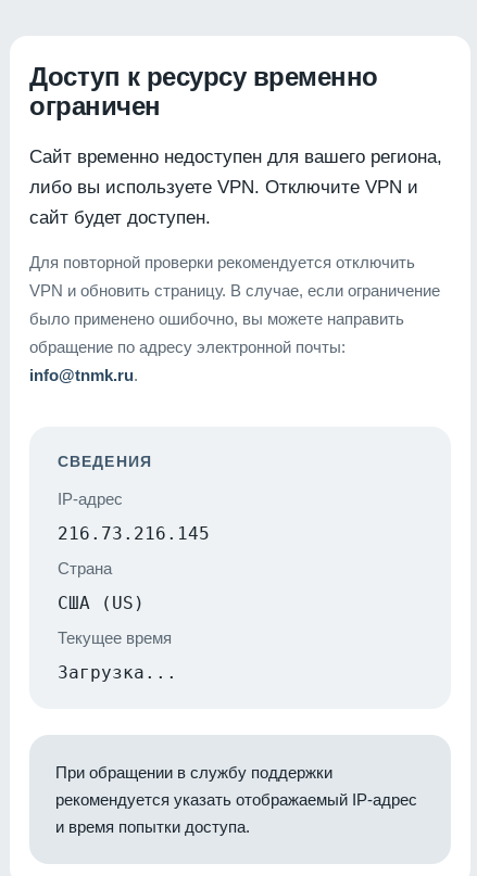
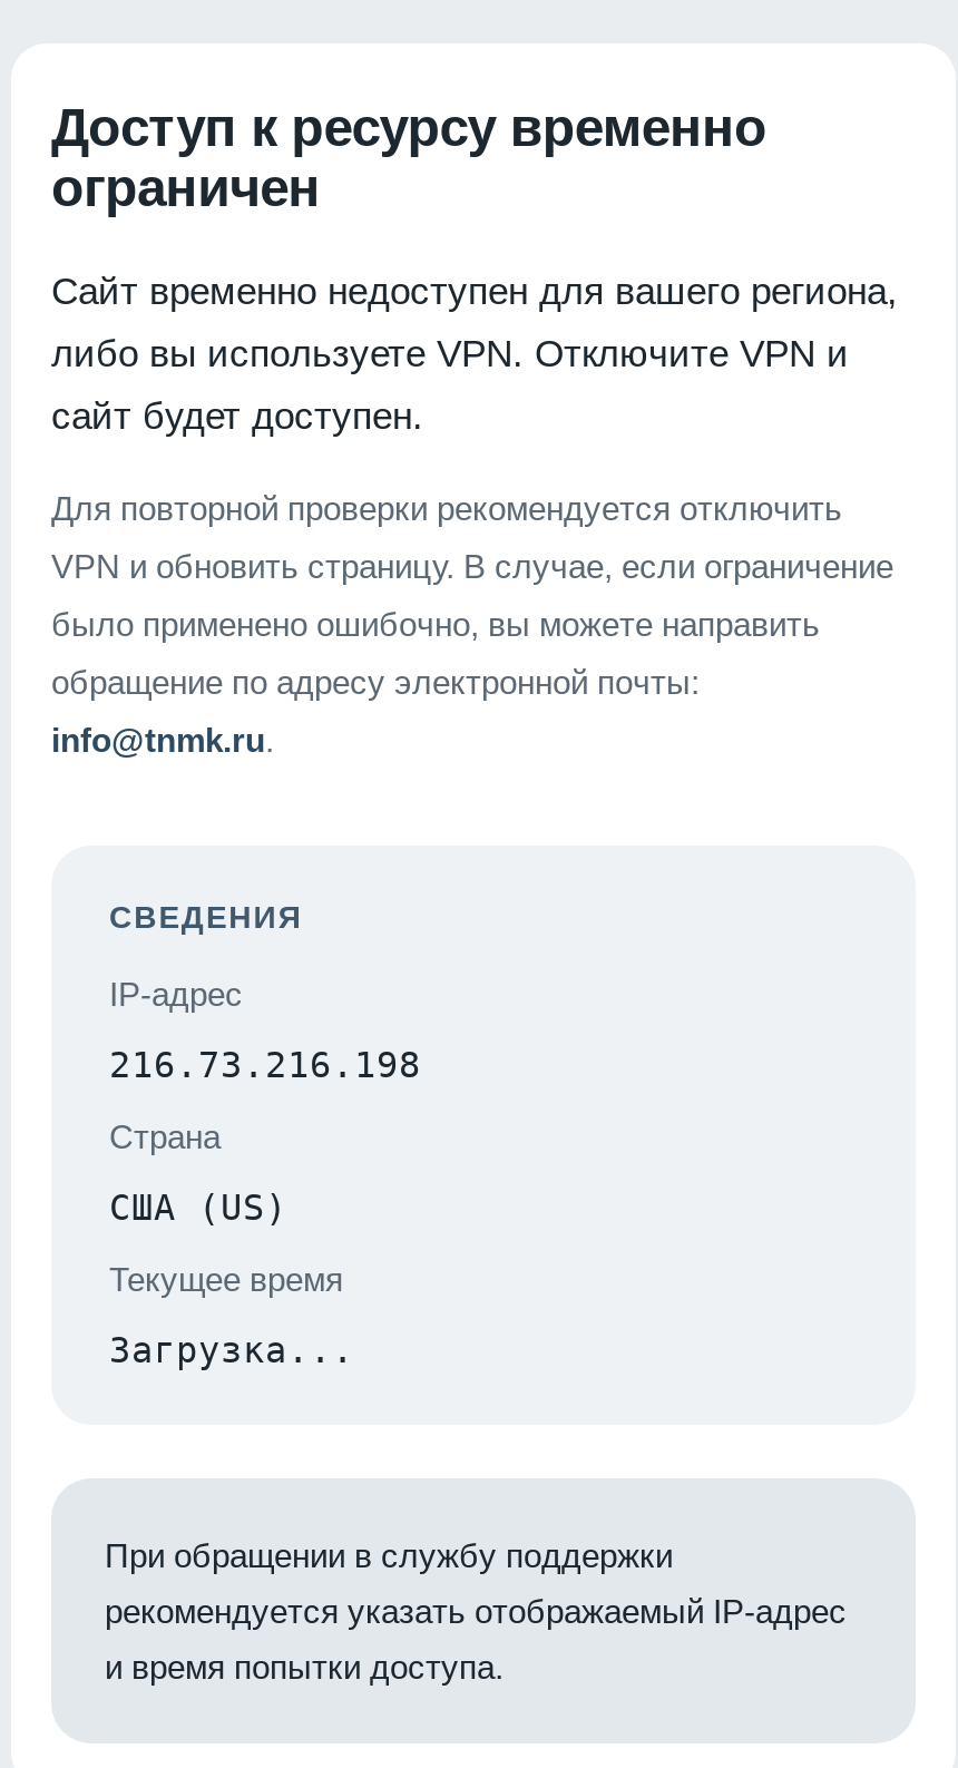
[58,523,210,543] 216.73.216.145 -> [109,1043,421,1085] 216.73.216.198

